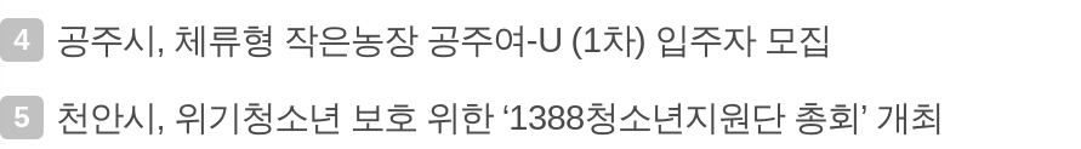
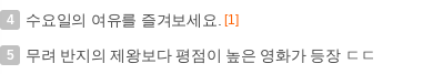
[56,21,831,59] 공주시, 체류형 작은농장 공주여-U (1차) 입주자 모집 -> [26,11,238,29] 수요일의 여유를 즐겨보세요. [1]
[56,98,943,137] 천안시, 위기청소년 보호 위한 ‘1388청소년지원단 총회’ 개최 -> [26,46,376,64] 무려 반지의 제왕보다 평점이 높은 영화가 등장 ㄷㄷ

